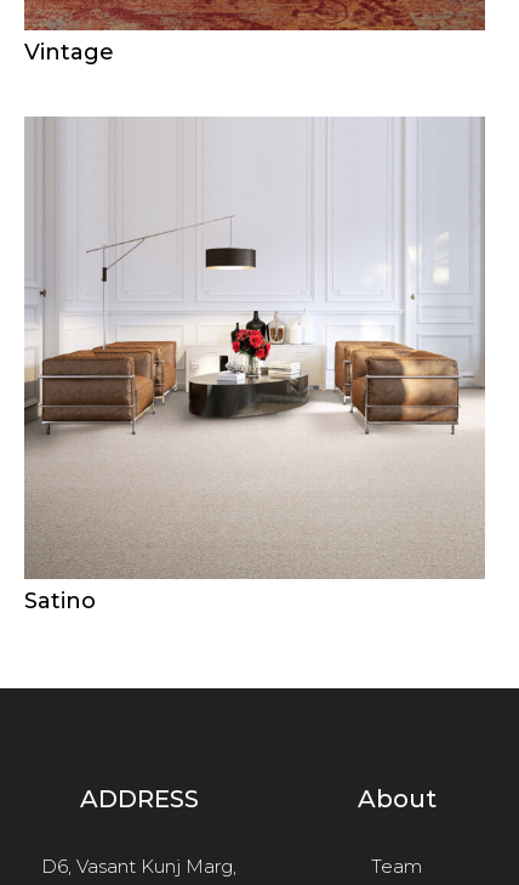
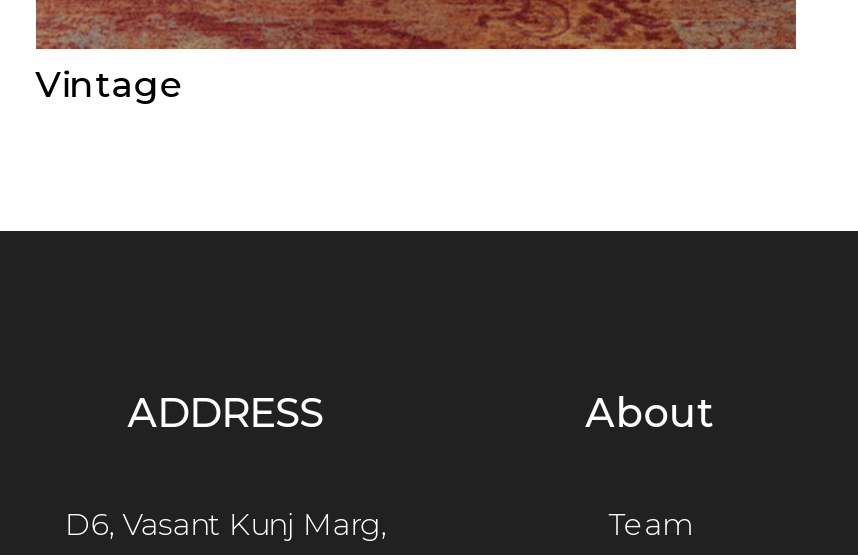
[23,115,485,614] [image] | Satino -> none

